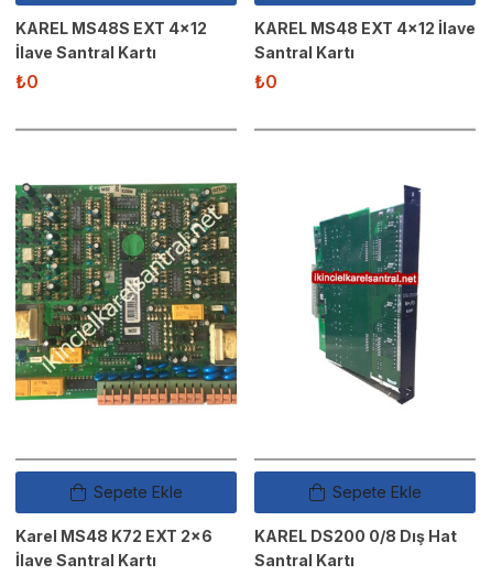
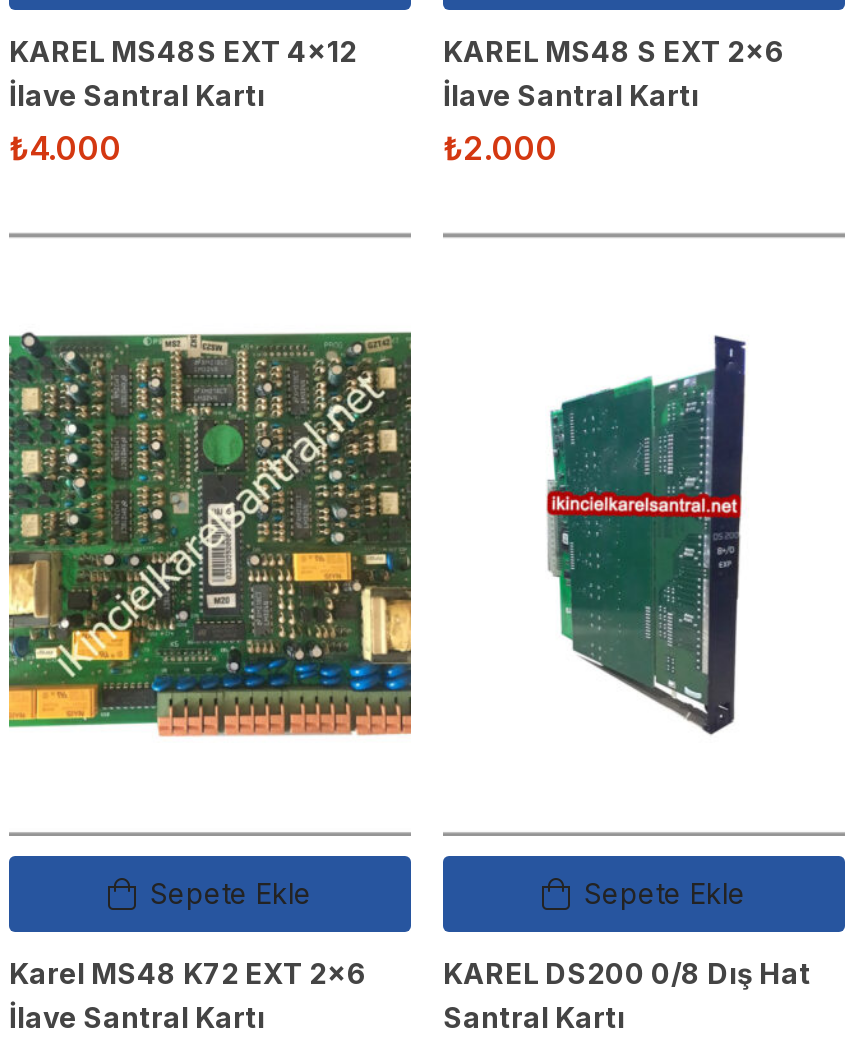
[254,19,476,93] KAREL MS48 EXT 4×12 İlave | Santral Kartı | ₺0 -> [443,34,785,169] KAREL MS48 S EXT 2×6 | İlave Santral Kartı | ₺2.000
[15,71,39,93] ₺0 -> [9,129,121,169] ₺4.000

